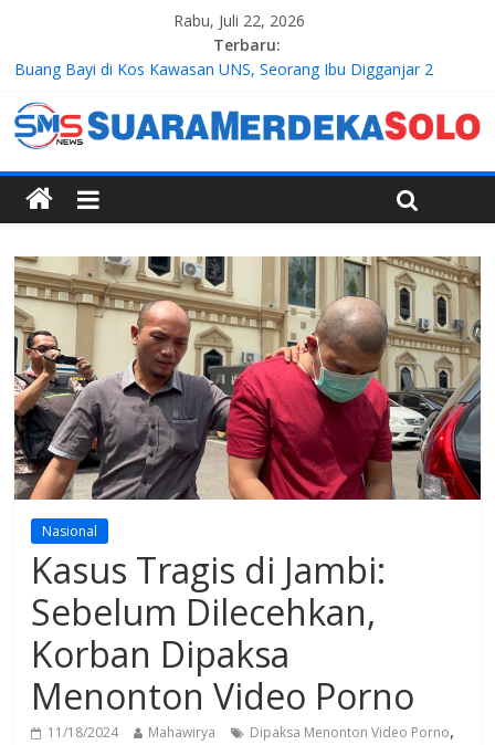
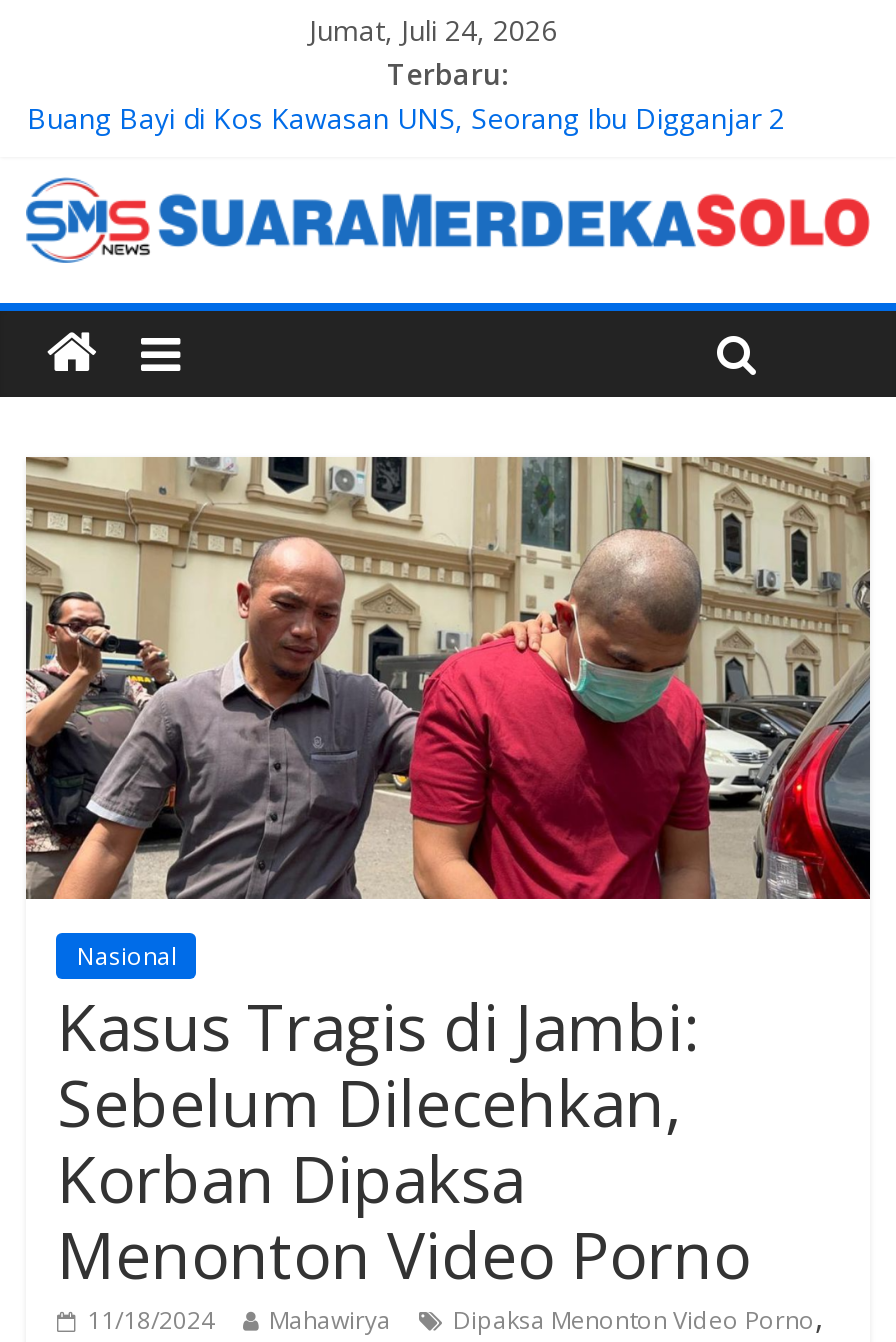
[173,10,305,31] Rabu, Juli 22, 2026 -> [309,11,557,49] Jumat, Juli 24, 2026

